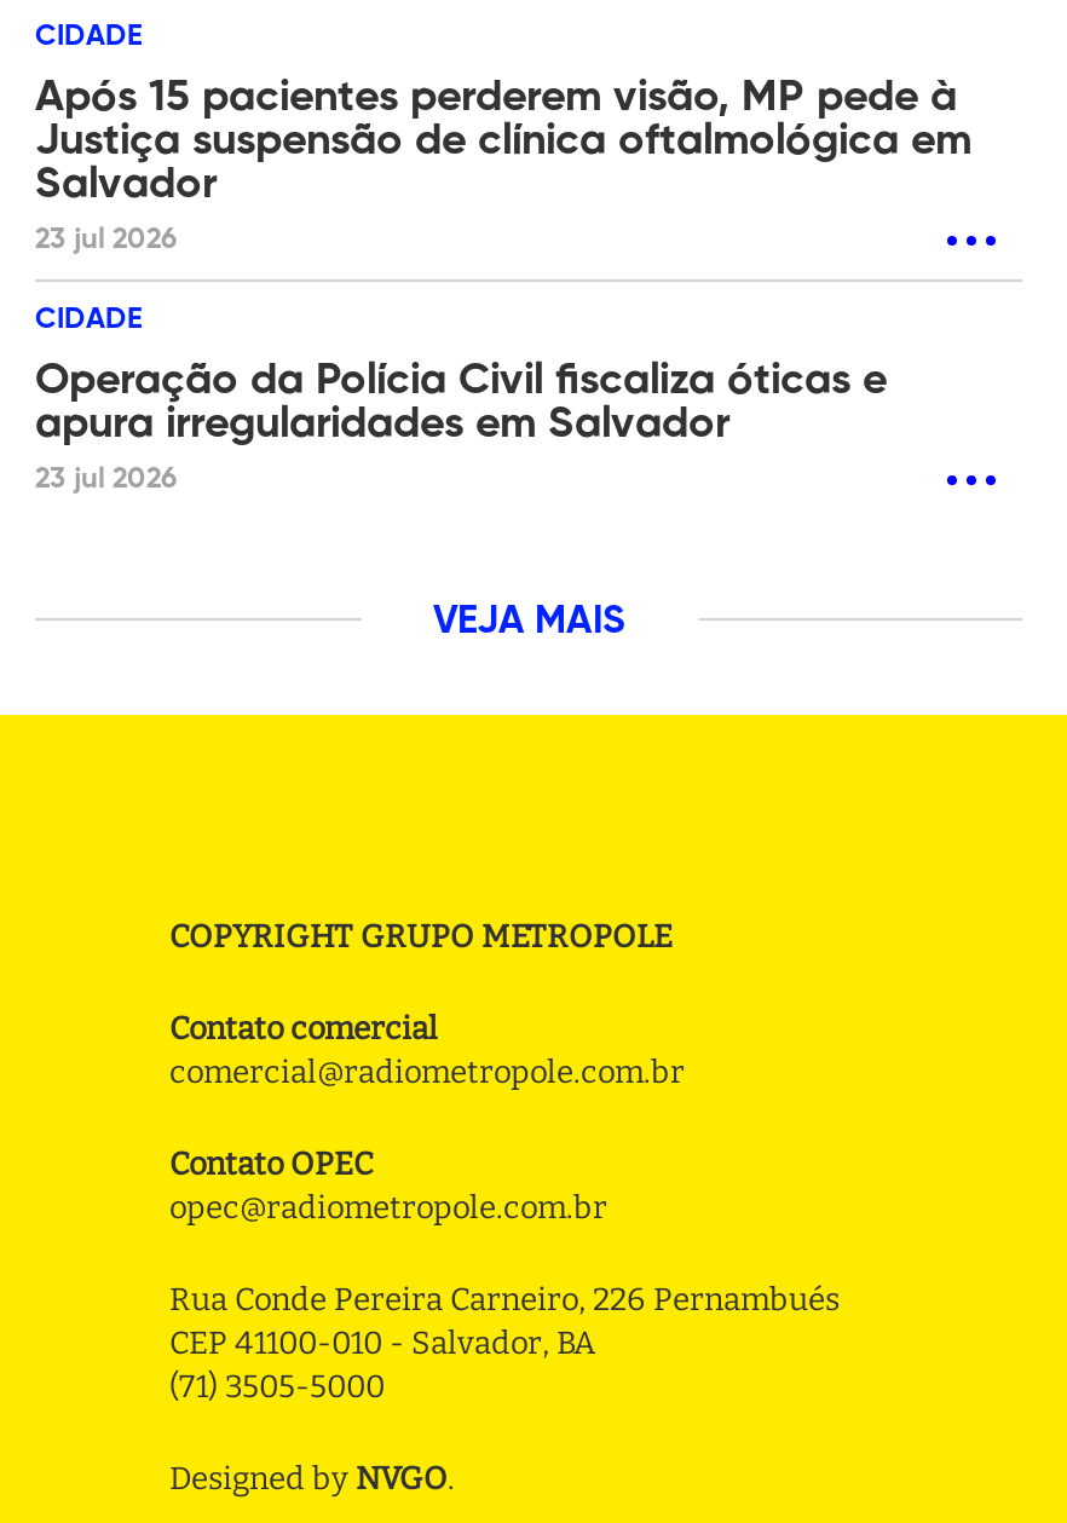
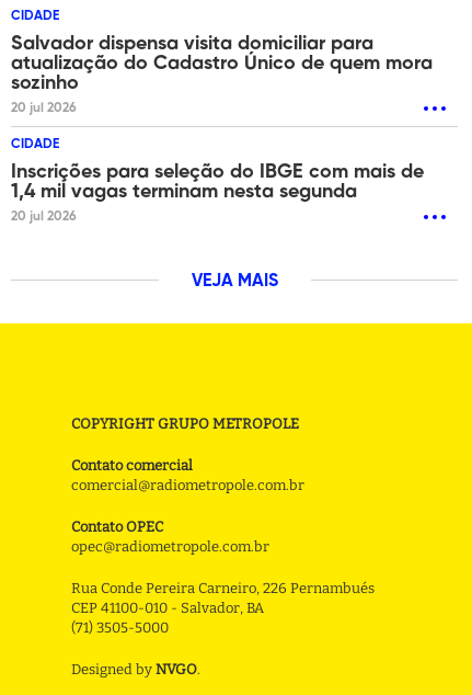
[35,77,971,256] Após 15 pacientes perderem visão, MP pede à | Justiça suspensão de clínica oftalmológica em | Salvador | 23 jul 2026 -> [11,34,433,116] Salvador dispensa visita domiciliar para | atualização do Cadastro Único de quem mora | sozinho | 20 jul 2026
[35,360,887,496] Operação da Polícia Civil fiscaliza óticas e | apura irregularidades em Salvador | 23 jul 2026 -> [11,163,424,224] Inscrições para seleção do IBGE com mais de | 1,4 mil vagas terminam nesta segunda | 20 jul 2026

